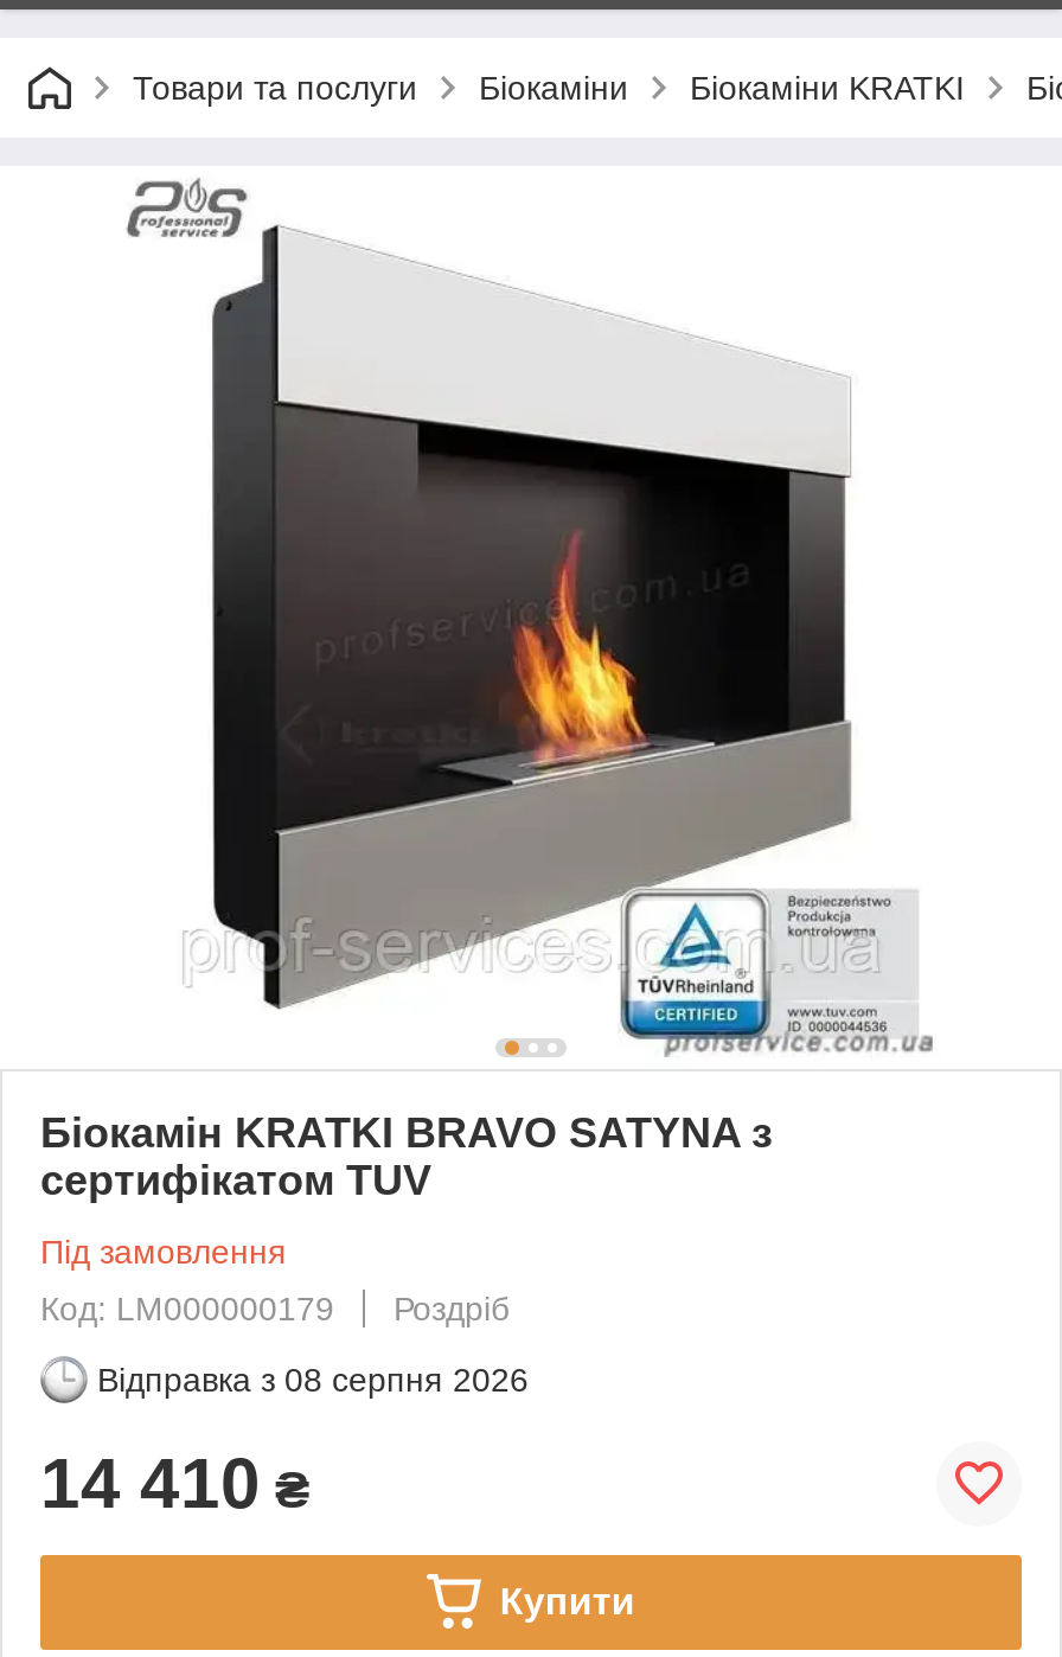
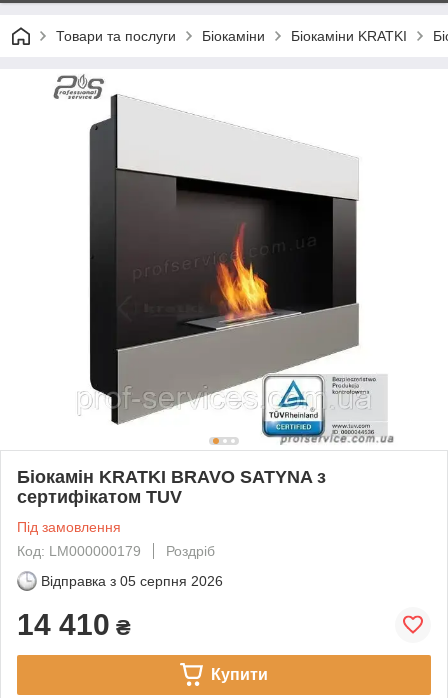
[97,1360,529,1398] Відправка з 08 серпня 2026 -> [41,573,223,589] Відправка з 05 серпня 2026

